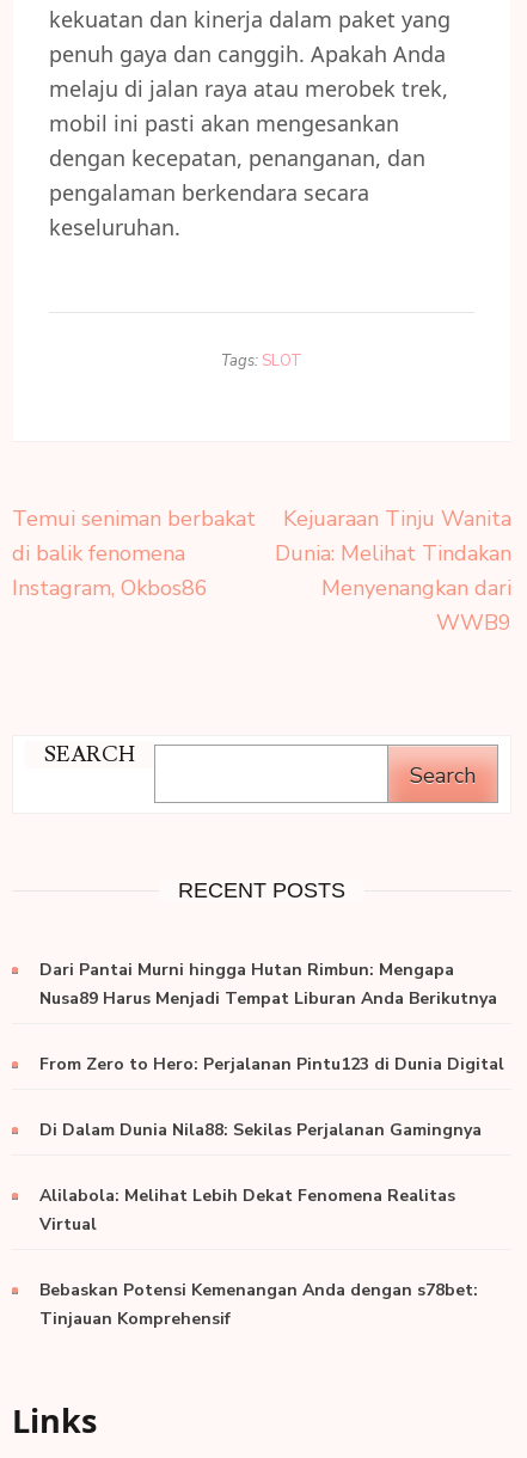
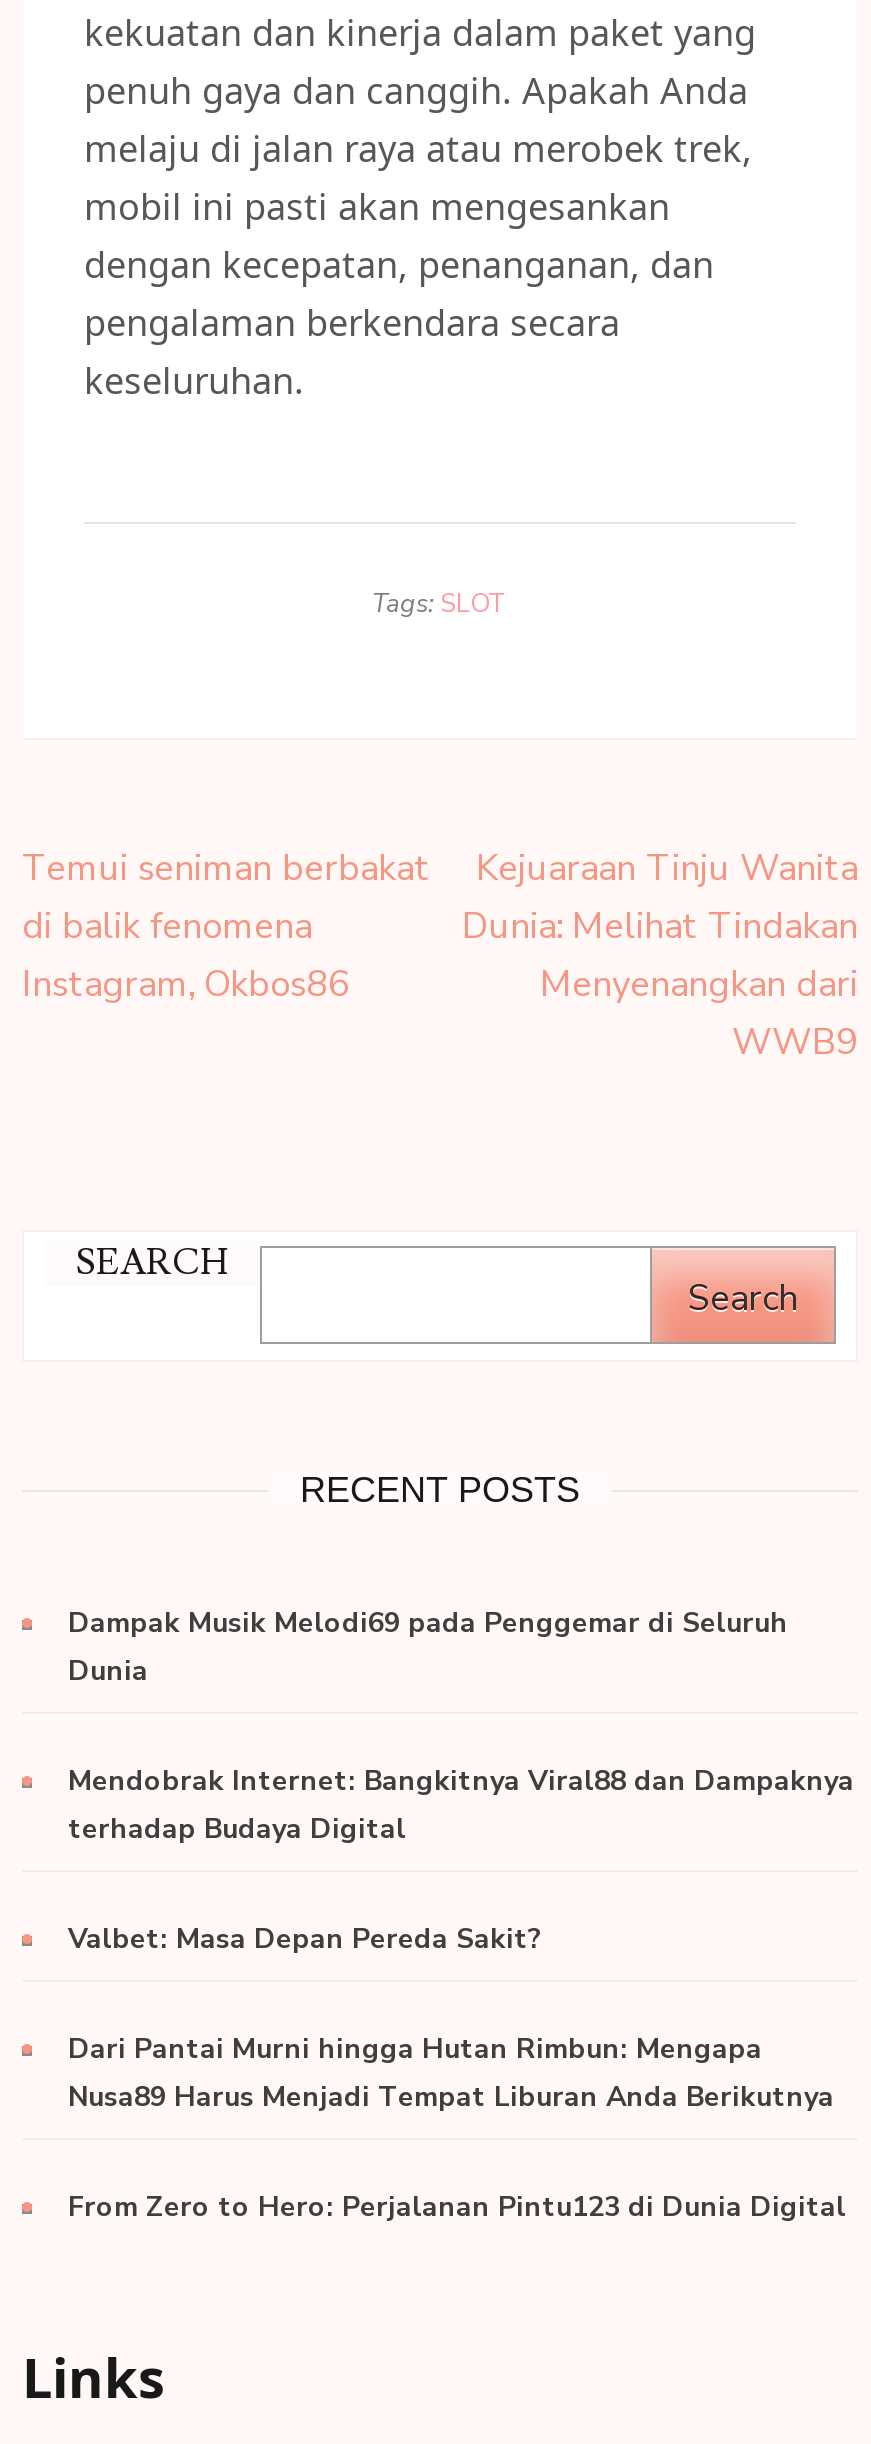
none -> [68,1604,854,1958] Dampak Musik Melodi69 pada Penggemar di Seluruh | Dunia | Mendobrak Internet: Bangkitnya Viral88 dan Dampaknya | terhadap Budaya Digital | Valbet: Masa Depan Pereda Sakit?
moved [39,958,504,1075] -> [68,2030,846,2226]: Dari Pantai Murni hingga Hutan Rimbun: Mengapa | Nusa89 Harus Menjadi Tempat Liburan Anda Berikutnya | From Zero to Hero: Perjalanan Pintu123 di Dunia Digital
[39,1118,482,1330] Di Dalam Dunia Nila88: Sekilas Perjalanan Gamingnya | Alilabola: Melihat Lebih Dekat Fenomena Realitas | Virtual | Bebaskan Potensi Kemenangan Anda dengan s78bet: | Tinjauan Komprehensif -> none

